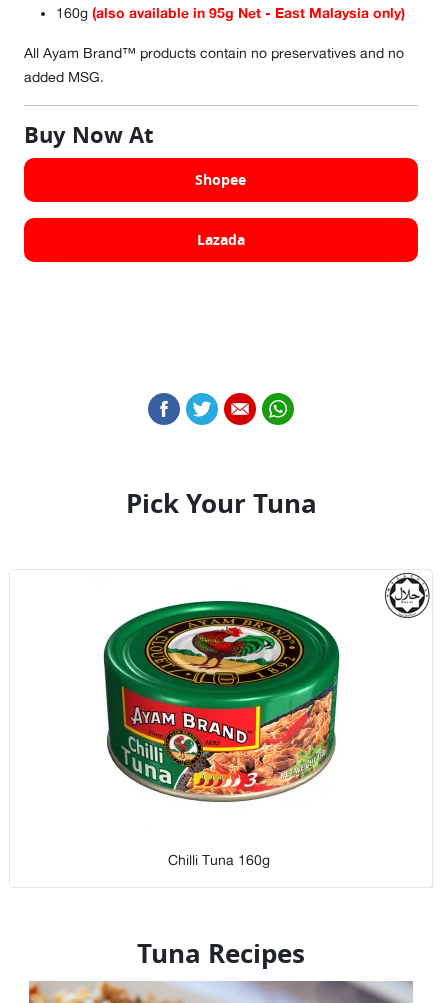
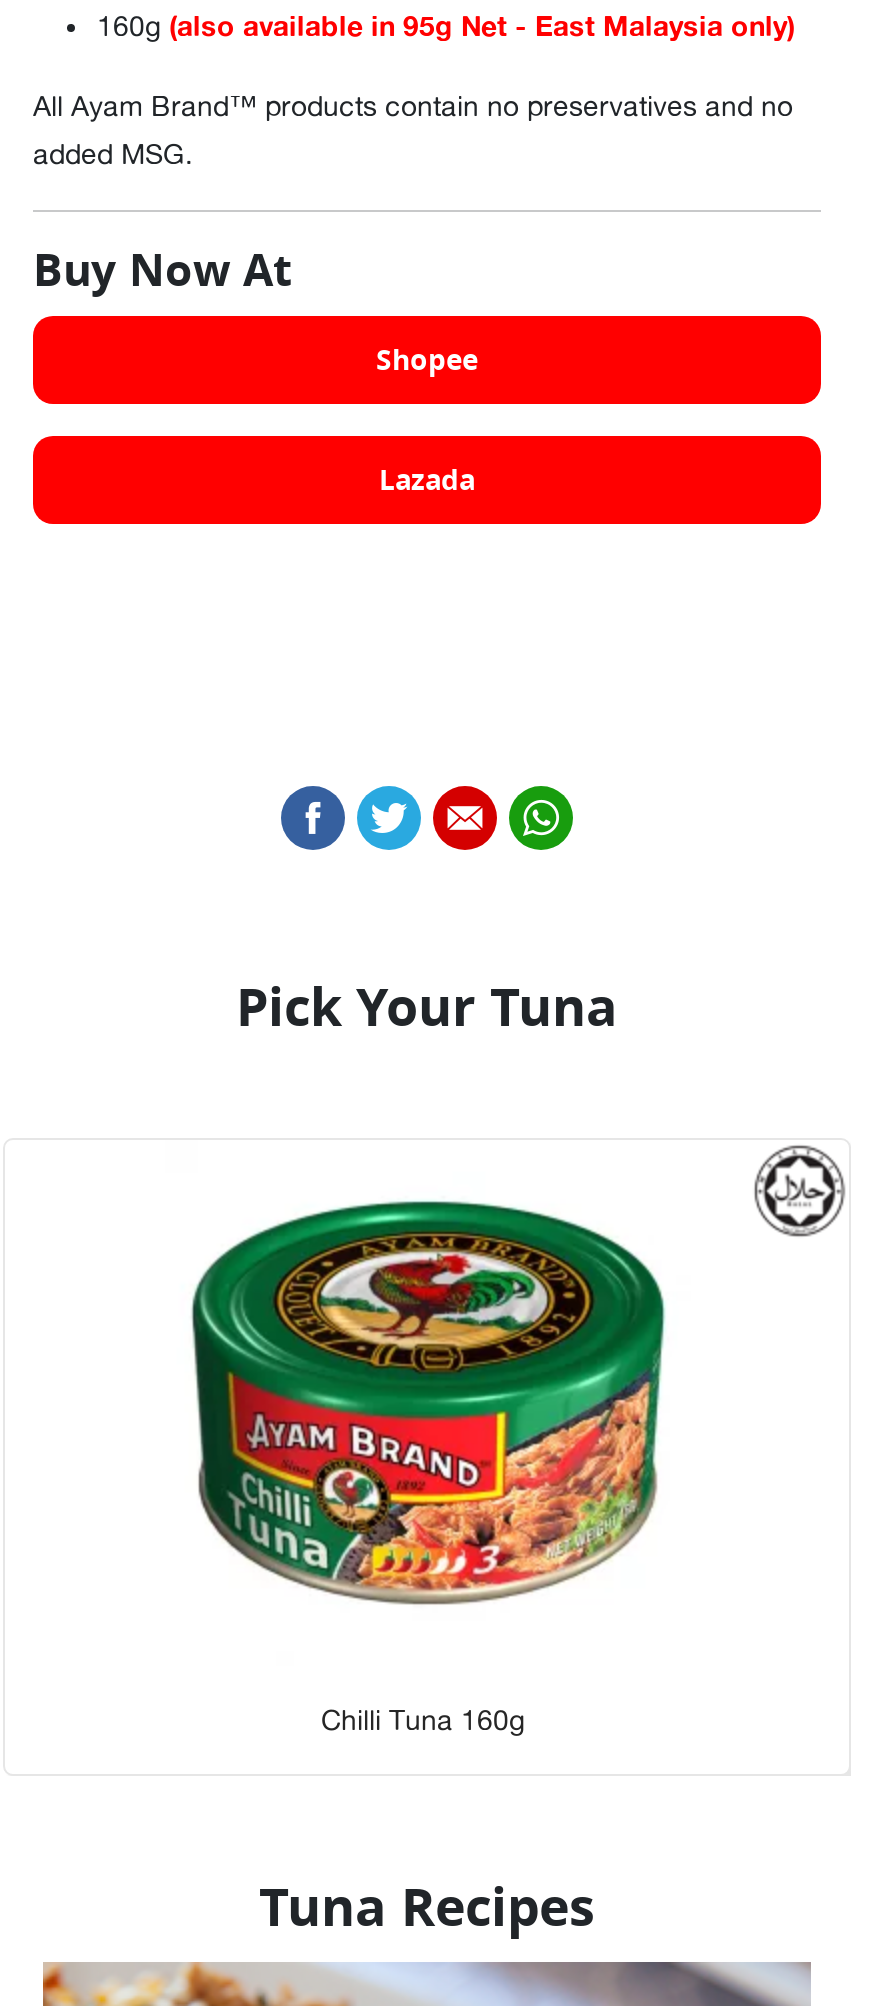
[166,852,268,868] Chilli Tuna 160g -> [286,1704,560,1736] Chilli Tuna Light 160g

